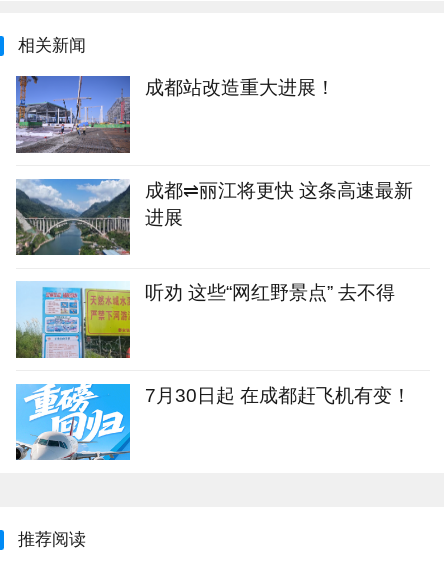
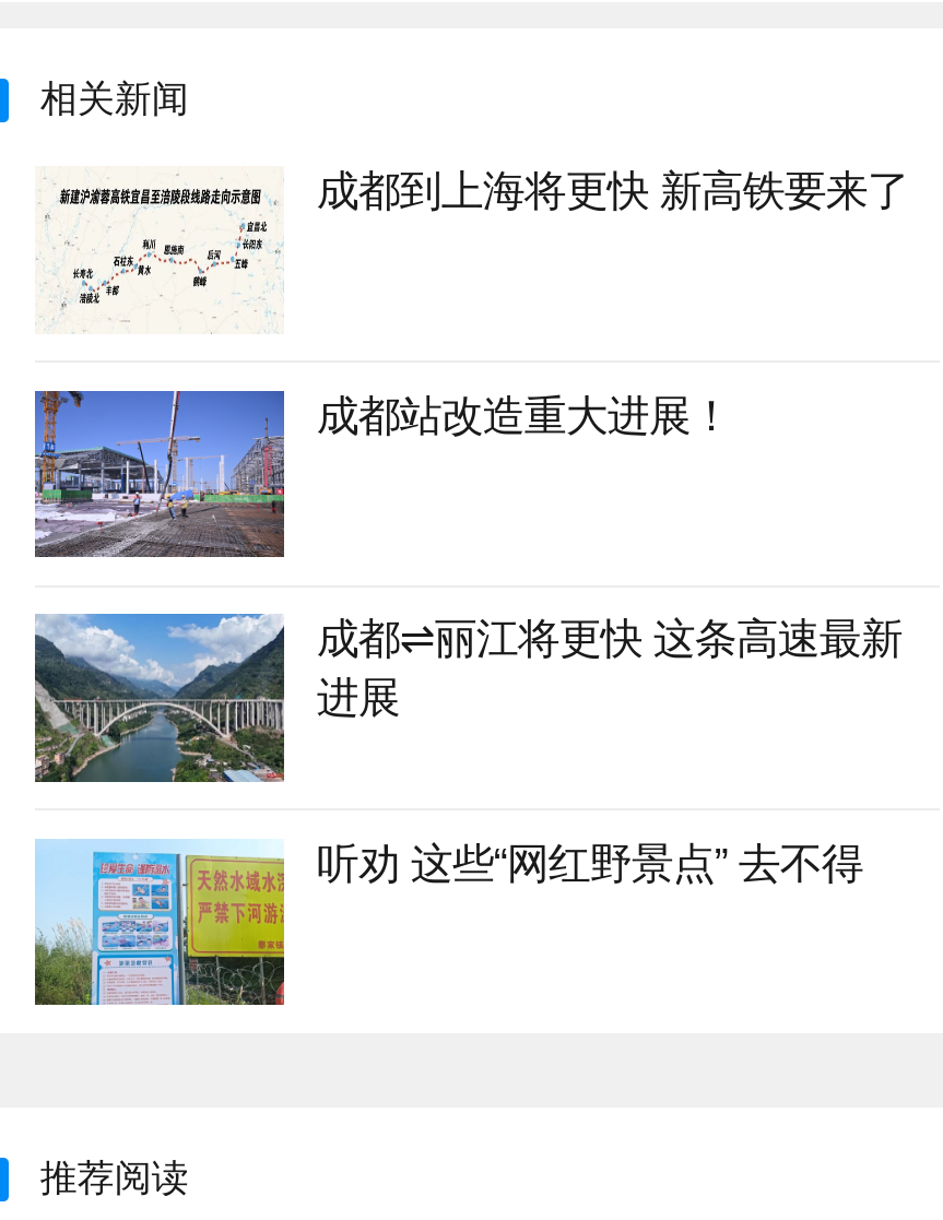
none -> [39,166,909,334] [image] | 成都到上海将更快 新高铁要来了
moved [14,74,395,303] -> [31,387,863,886]: [image] | 成都站改造重大进展！ | 进展 | 听劝 这些“网红野景点” 去不得
moved [15,281,132,359] -> [33,839,288,1009]: [image]
[15,383,411,461] [image] | 7月30日起 在成都赶飞机有变！ -> none

